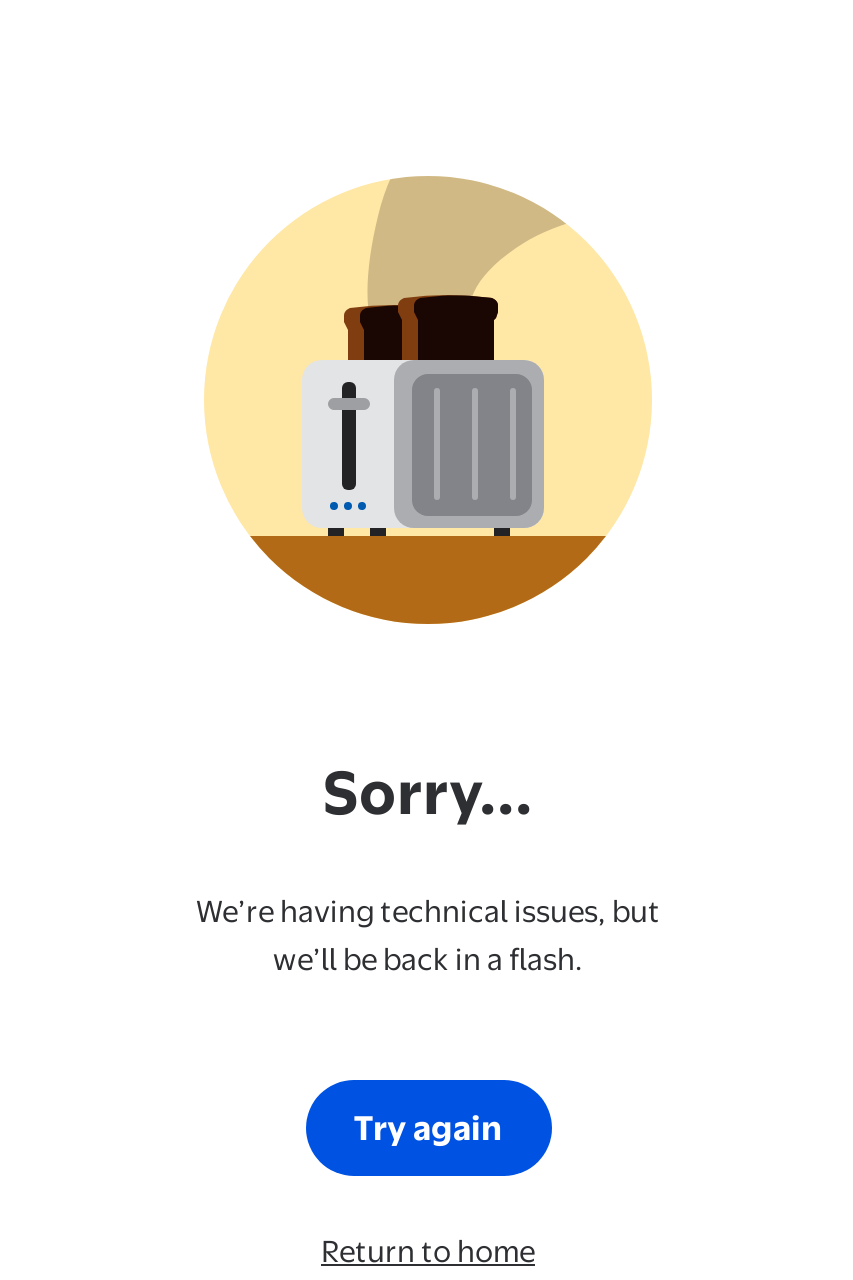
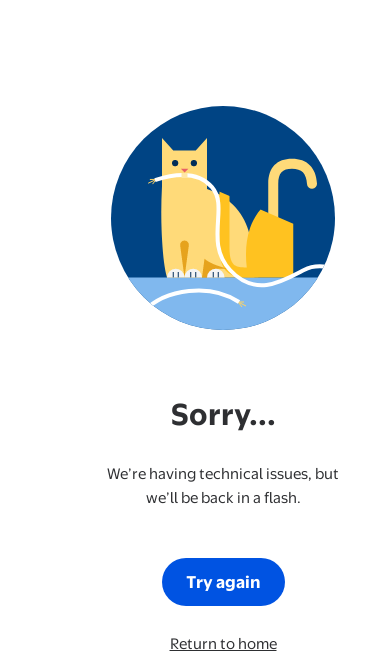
[204,176,652,626] [image] -> [110,105,336,331] [image]

